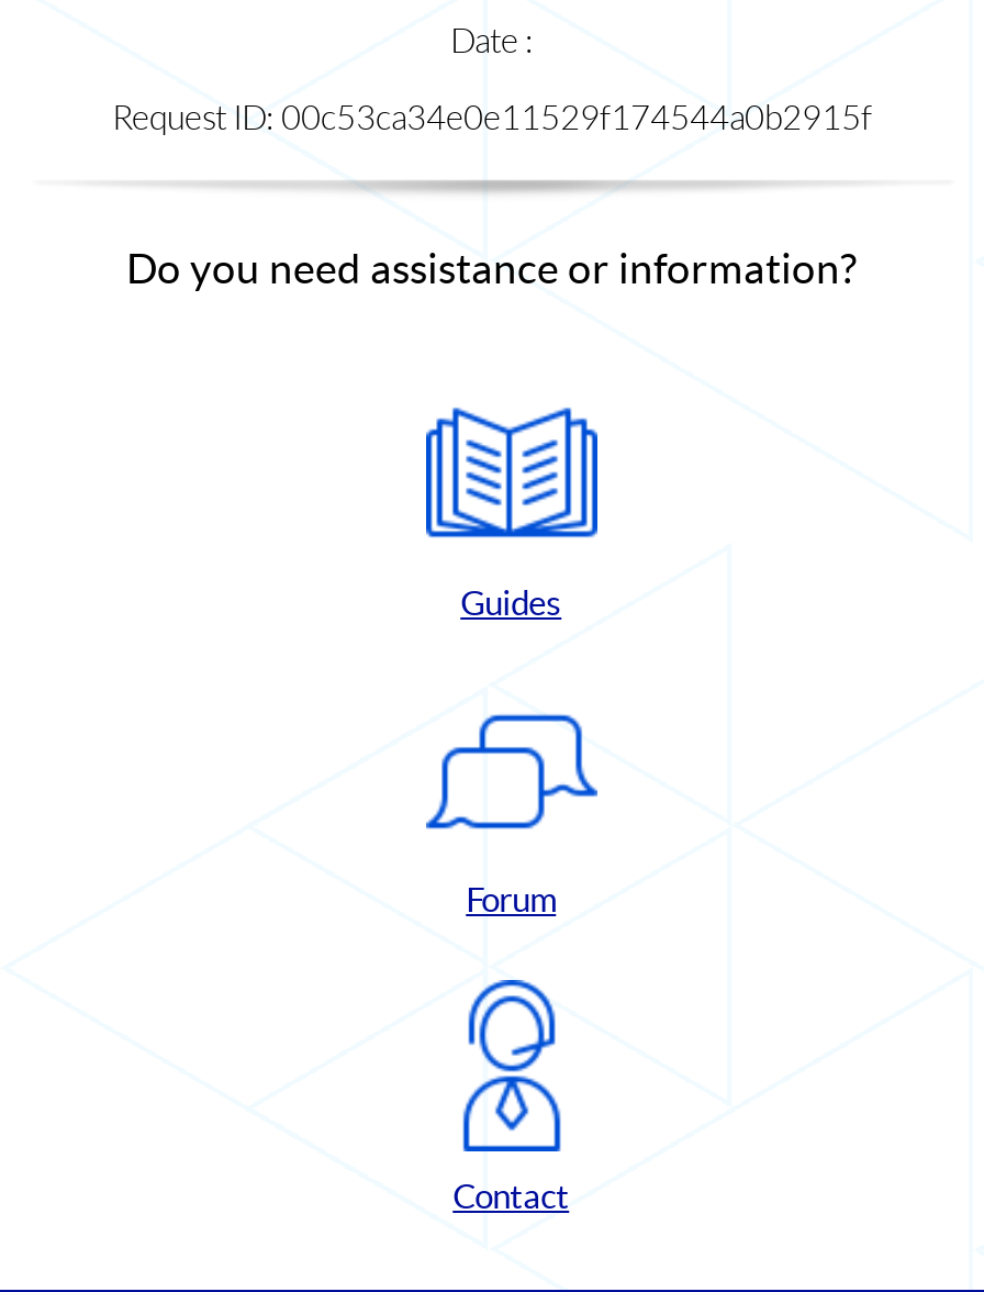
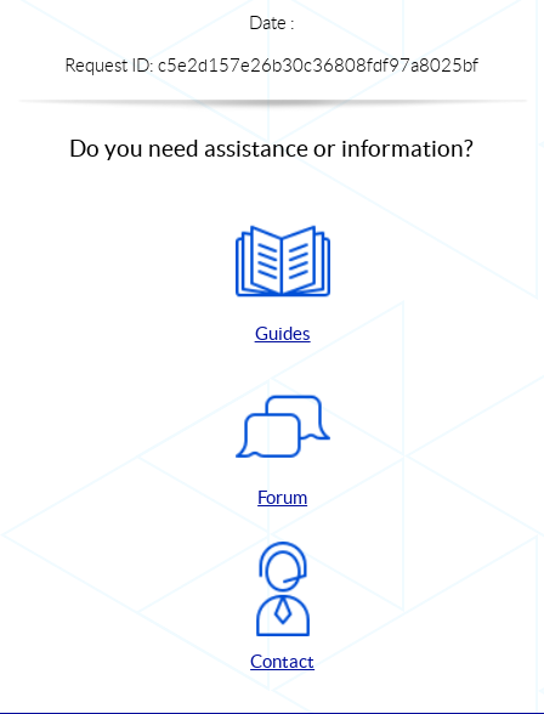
[112,99,872,136] Request ID: 00c53ca34e0e11529f174544a0b2915f -> [65,55,479,75] Request ID: c5e2d157e26b30c36808fdf97a8025bf

